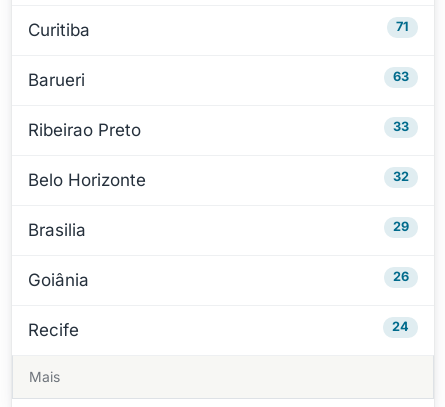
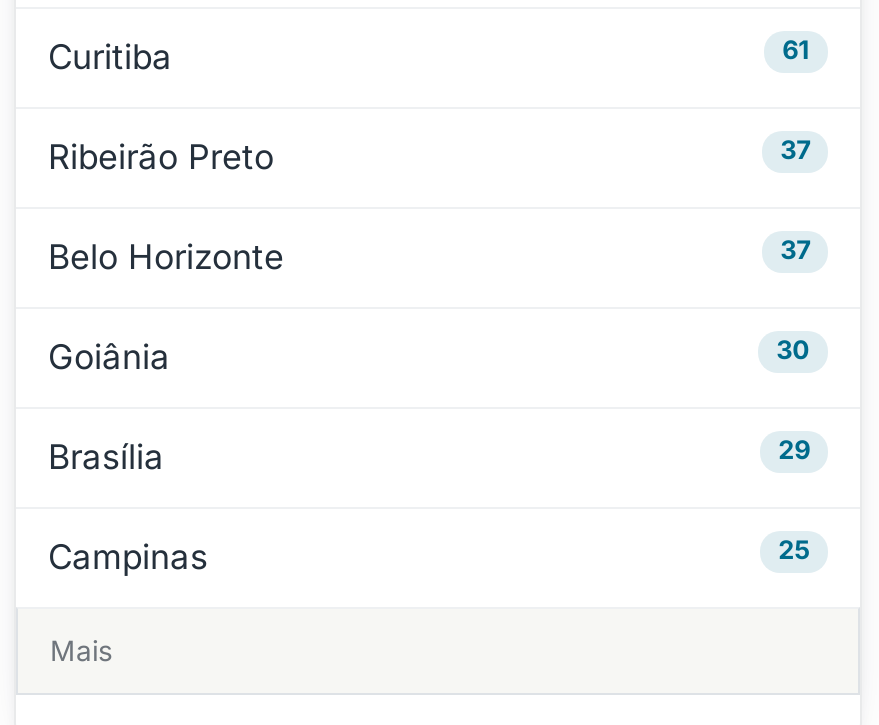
[28,19,409,140] 71 | Barueri | 63 | Ribeirao Preto | 33 -> [48,36,810,177] 61 | Ribeirão Preto | 37
[28,169,409,240] 32 | Brasilia -> [48,236,810,477] 37 | Goiânia | 30 | Brasília
[28,269,409,340] Goiânia | 26 | Recife | 24 -> [48,536,810,577] Campinas | 25

